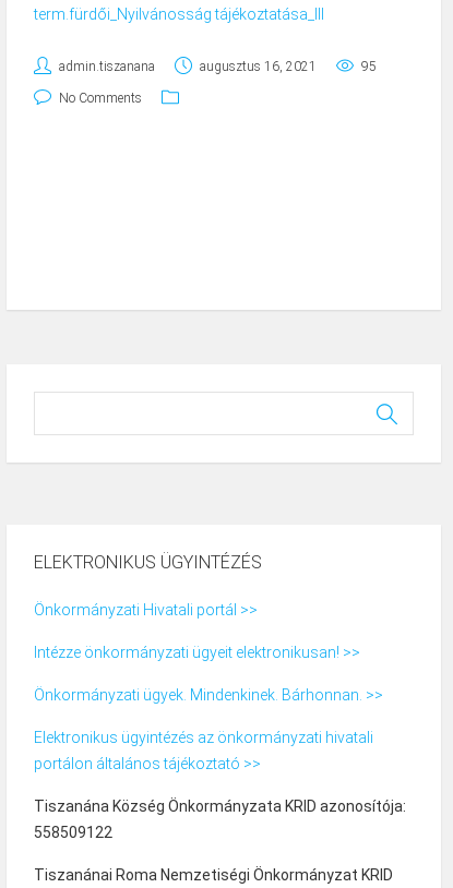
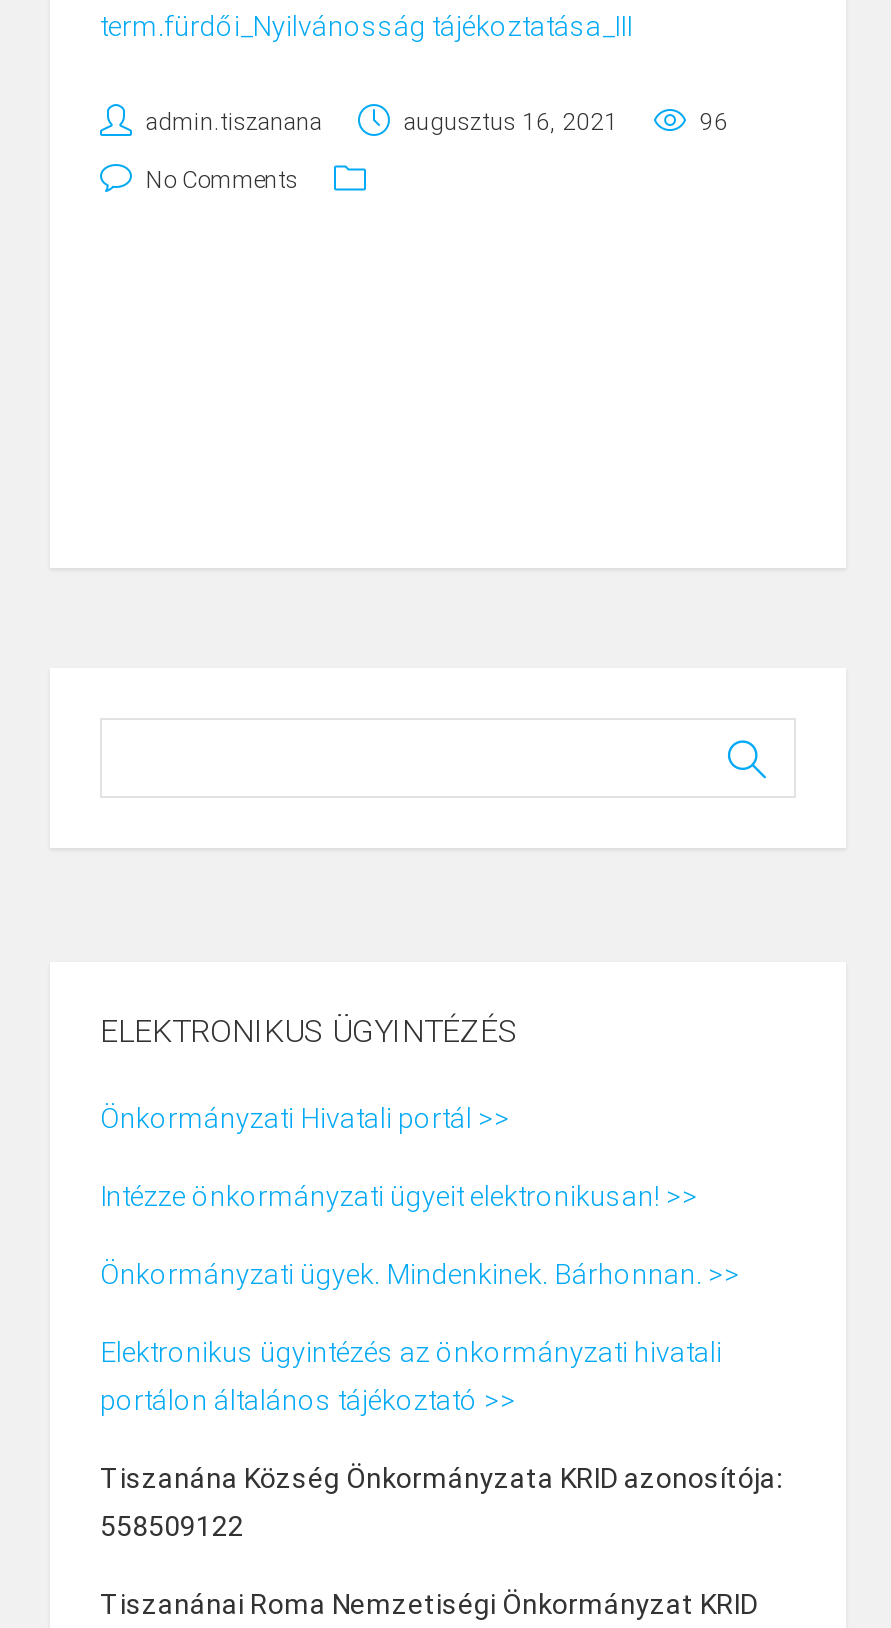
[361,59,377,74] 95 -> [700,108,728,136] 96

